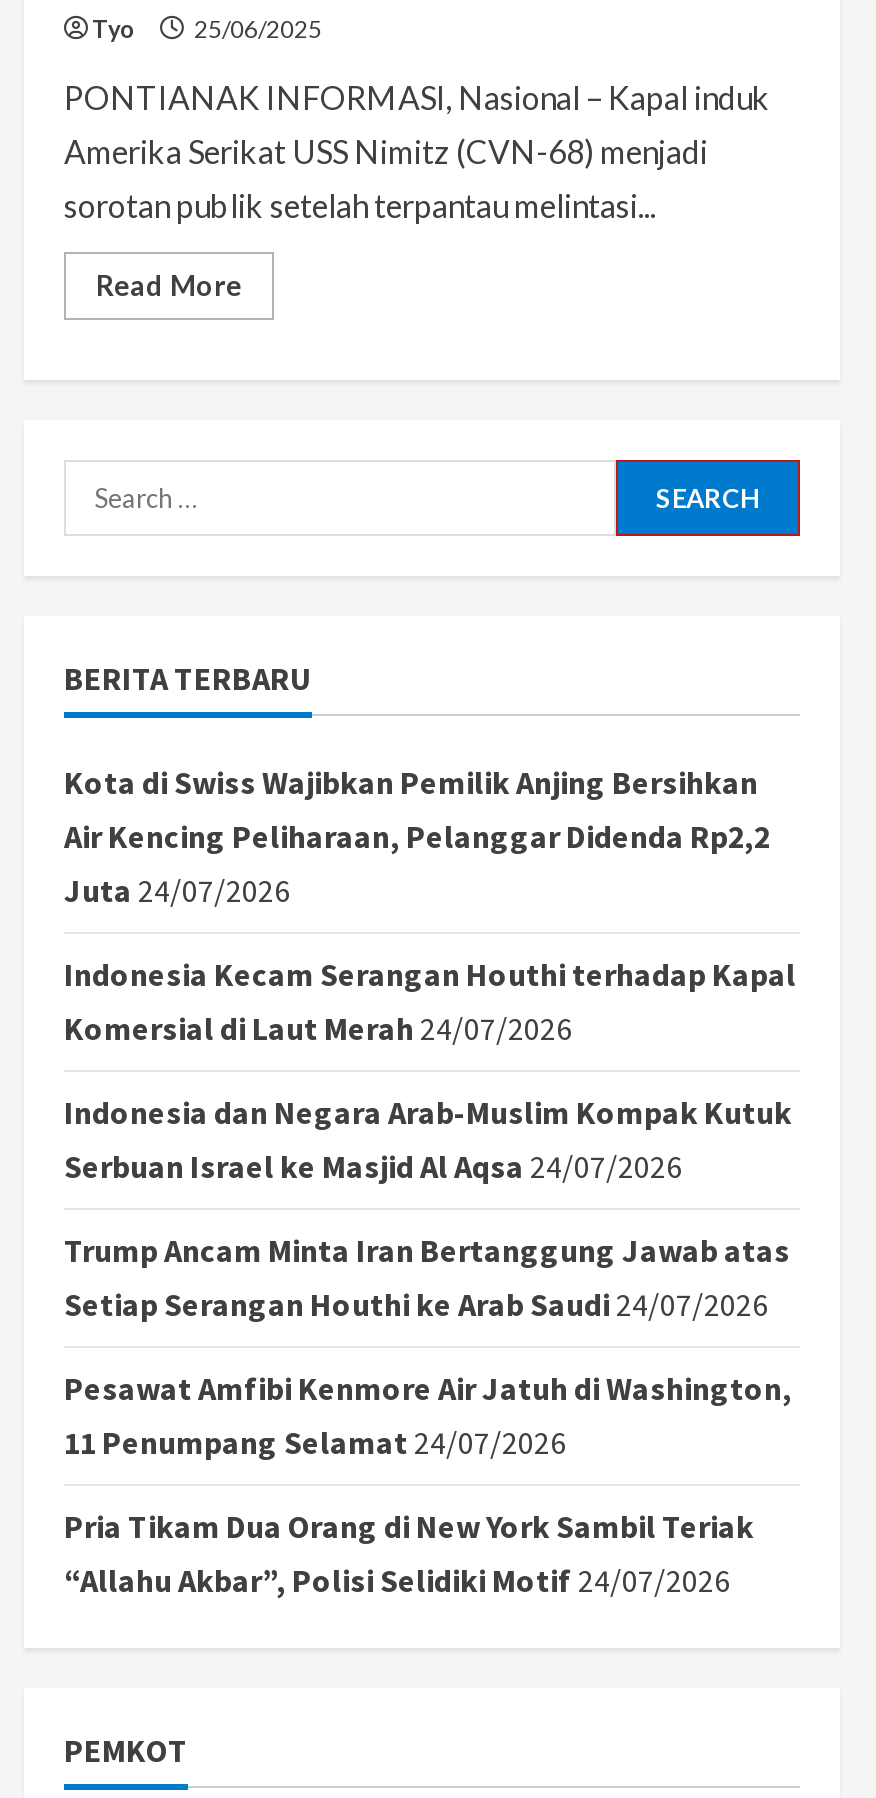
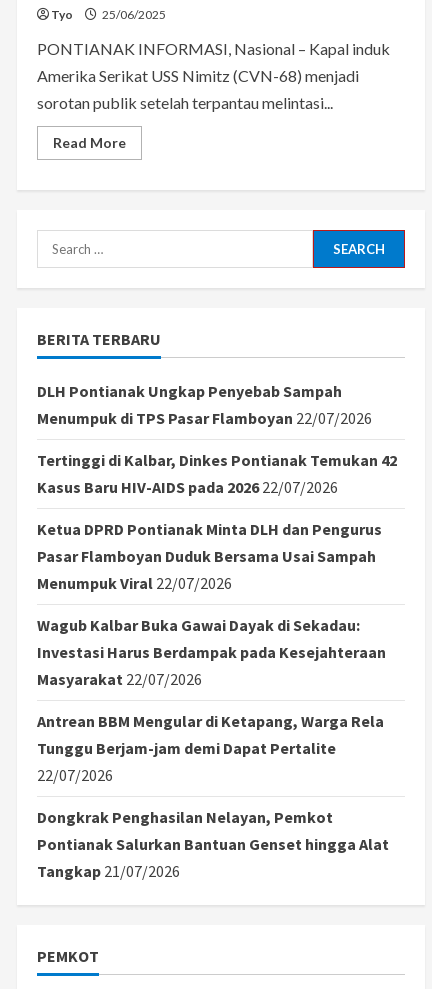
[64,762,770,910] Kota di Swiss Wajibkan Pemilik Anjing Bersihkan | Air Kencing Peliharaan, Pelanggar Didenda Rp2,2 | Juta 24/07/2026 -> [37,381,372,428] DLH Pontianak Ungkap Penyebab Sampah | Menumpuk di TPS Pasar Flamboyan 22/07/2026
[64,954,796,1048] Indonesia Kecam Serangan Houthi terhadap Kapal | Komersial di Laut Merah 24/07/2026 -> [37,450,397,497] Tertinggi di Kalbar, Dinkes Pontianak Temukan 42 | Kasus Baru HIV-AIDS pada 2026 22/07/2026
[64,1092,792,1186] Indonesia dan Negara Arab-Muslim Kompak Kutuk | Serbuan Israel ke Masjid Al Aqsa 24/07/2026 -> [37,519,382,593] Ketua DPRD Pontianak Minta DLH dan Pengurus | Pasar Flamboyan Duduk Bersama Usai Sampah | Menumpuk Viral 22/07/2026
[64,1230,790,1324] Trump Ancam Minta Iran Bertanggung Jawab atas | Setiap Serangan Houthi ke Arab Saudi 24/07/2026 -> [37,615,386,689] Wagub Kalbar Buka Gawai Dayak di Sekadau: | Investasi Harus Berdampak pada Kesejahteraan | Masyarakat 22/07/2026
[64,1368,792,1462] Pesawat Amfibi Kenmore Air Jatuh di Washington, | 11 Penumpang Selamat 24/07/2026 -> [37,711,384,785] Antrean BBM Mengular di Ketapang, Warga Rela | Tunggu Berjam-jam demi Dapat Pertalite | 22/07/2026
[64,1506,754,1600] Pria Tikam Dua Orang di New York Sambil Teriak | “Allahu Akbar”, Polisi Selidiki Motif 24/07/2026 -> [37,807,389,881] Dongkrak Penghasilan Nelayan, Pemkot | Pontianak Salurkan Bantuan Genset hingga Alat | Tangkap 21/07/2026

